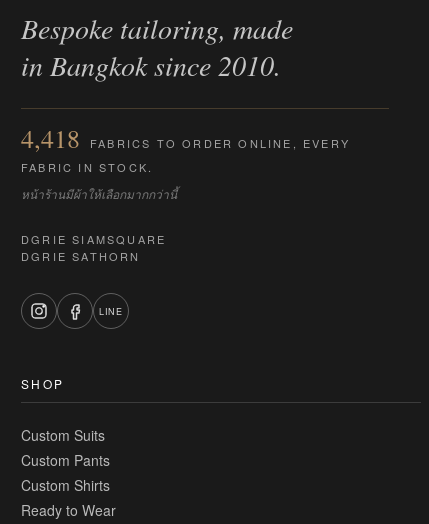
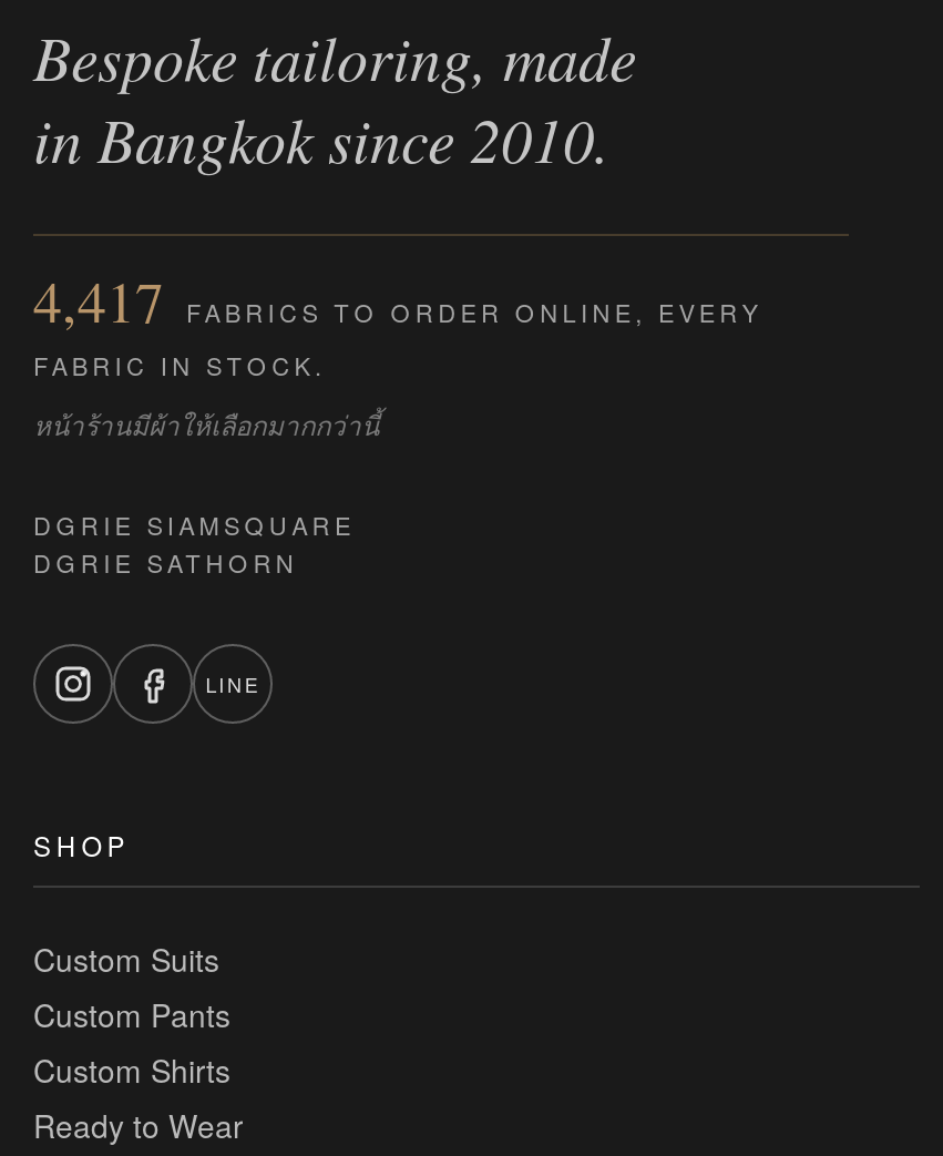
[21,121,350,155] 4,418 FABRICS TO ORDER ONLINE, EVERY -> [33,263,762,338] 4,417 FABRICS TO ORDER ONLINE, EVERY

